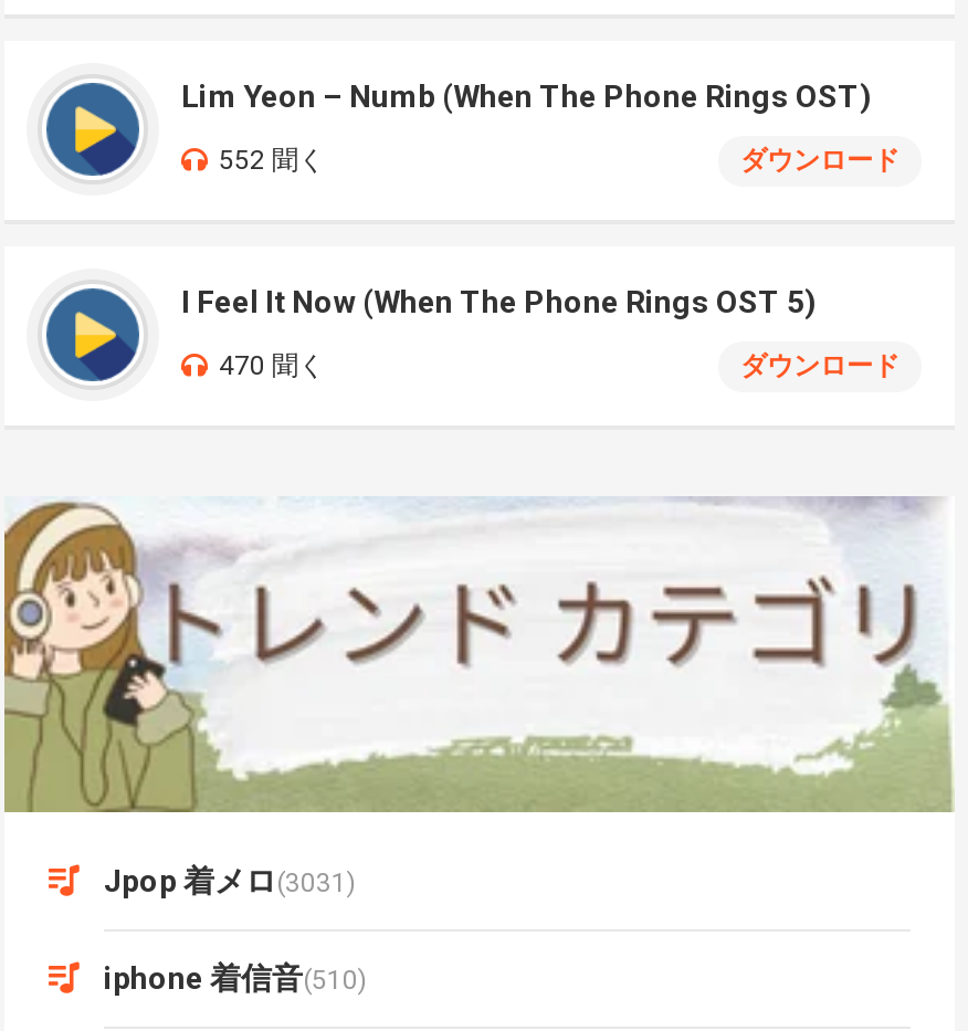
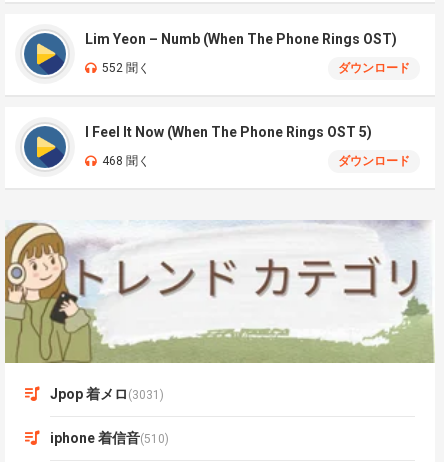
[219,350,325,381] 470 聞く -> [102,154,150,168] 468 聞く

